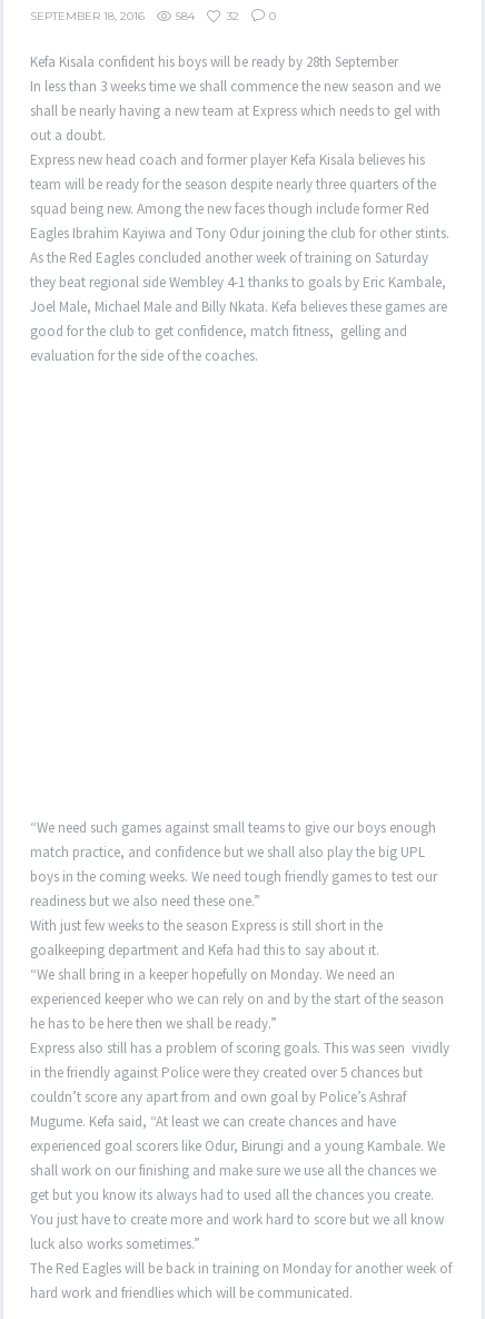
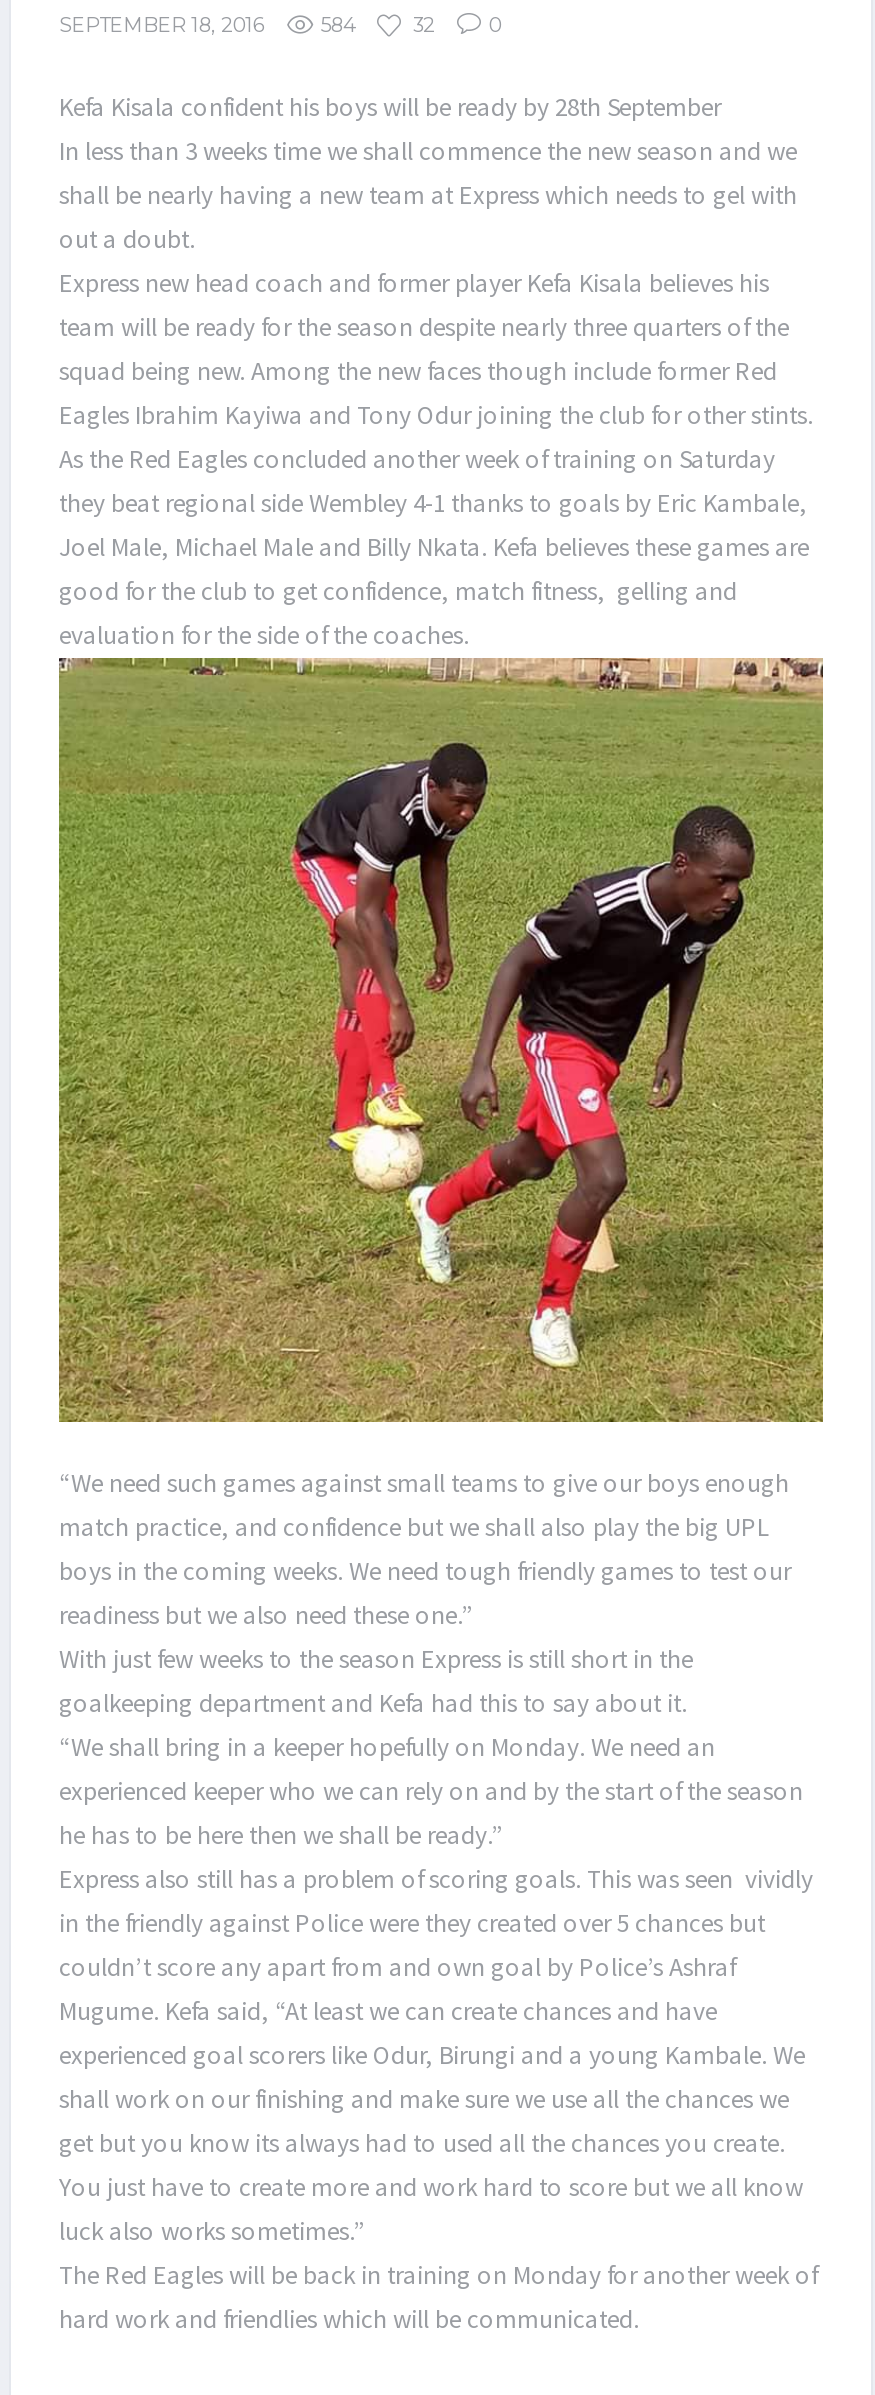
none -> [57,656,825,1424] [image]

